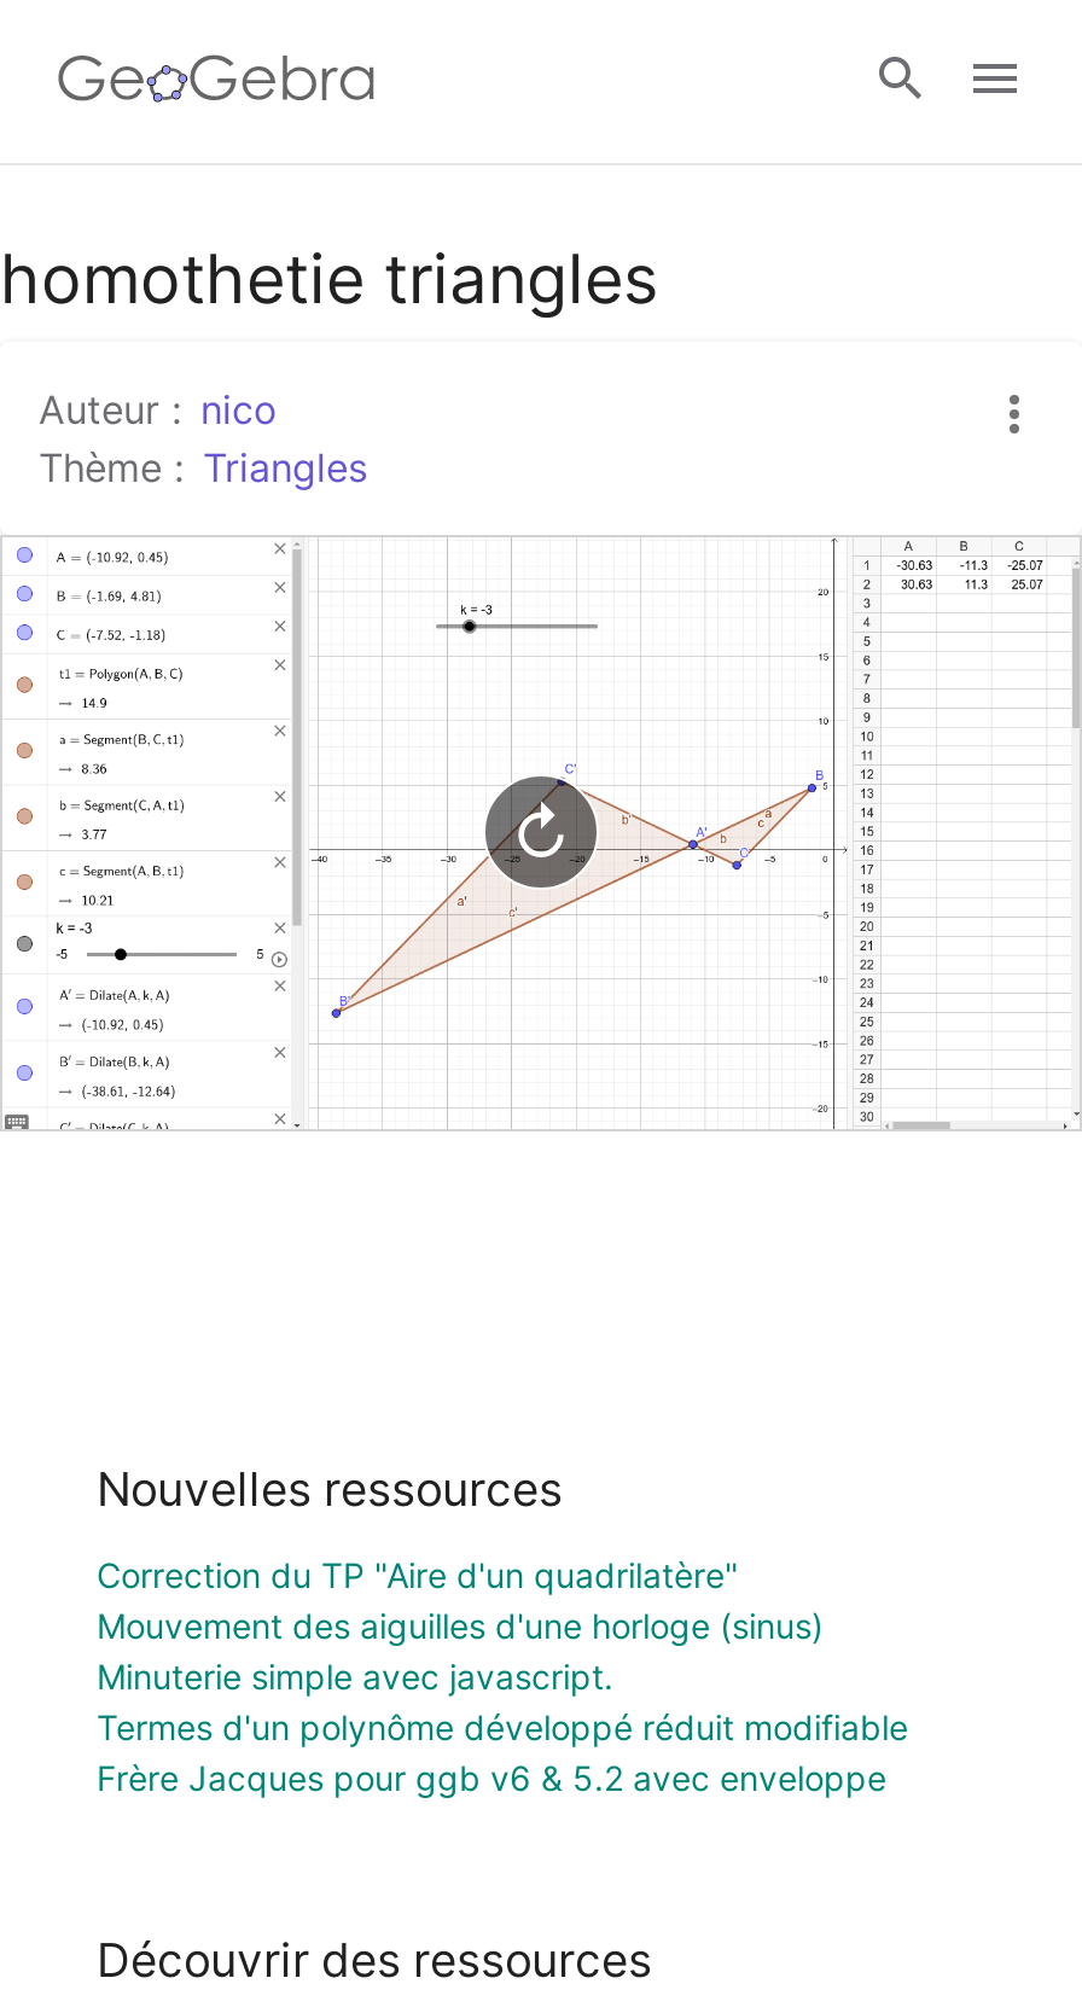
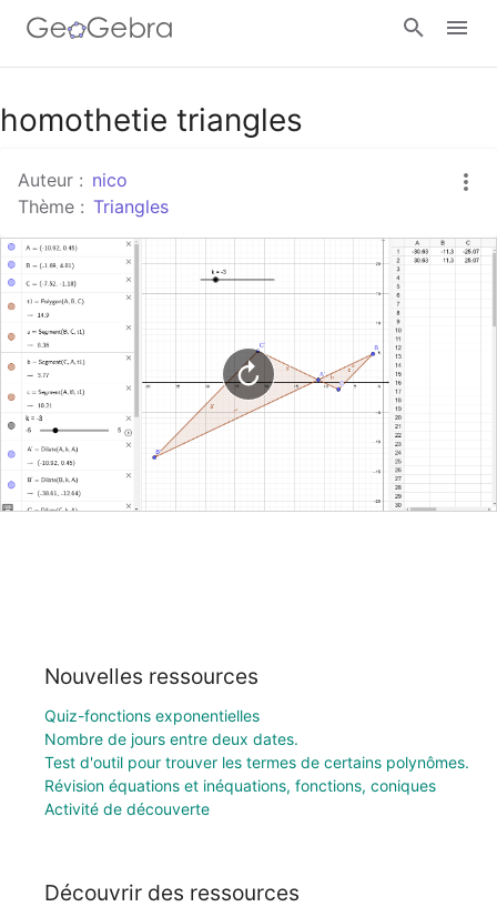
[97,1554,908,1798] Correction du TP "Aire d'un quadrilatère" | Mouvement des aiguilles d'une horloge (sinus) | Minuterie simple avec javascript. | Termes d'un polynôme développé réduit modifiable | Frère Jacques pour ggb v6 & 5.2 avec enveloppe -> [44,706,469,818] Quiz-fonctions exponentielles | Nombre de jours entre deux dates. | Test d'outil pour trouver les termes de certains polynômes. | Révision équations et inéquations, fonctions, coniques | Activité de découverte

